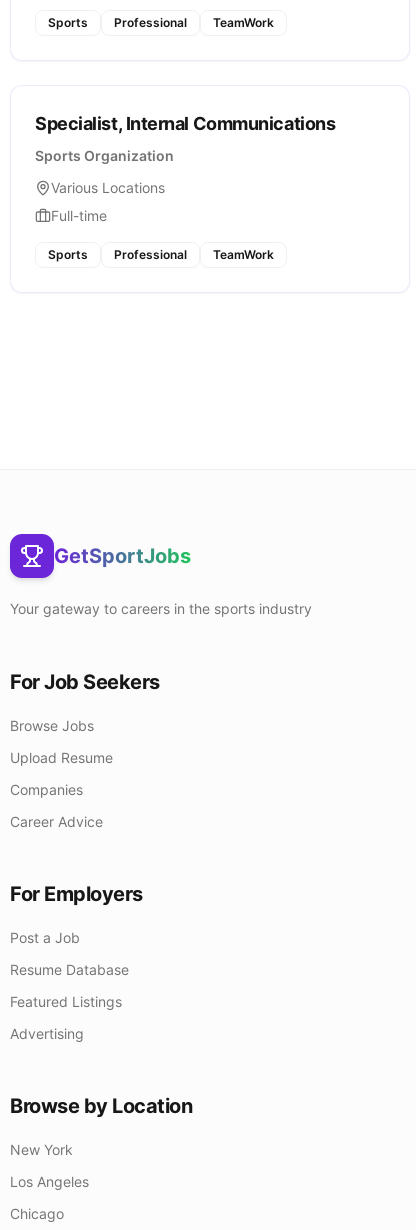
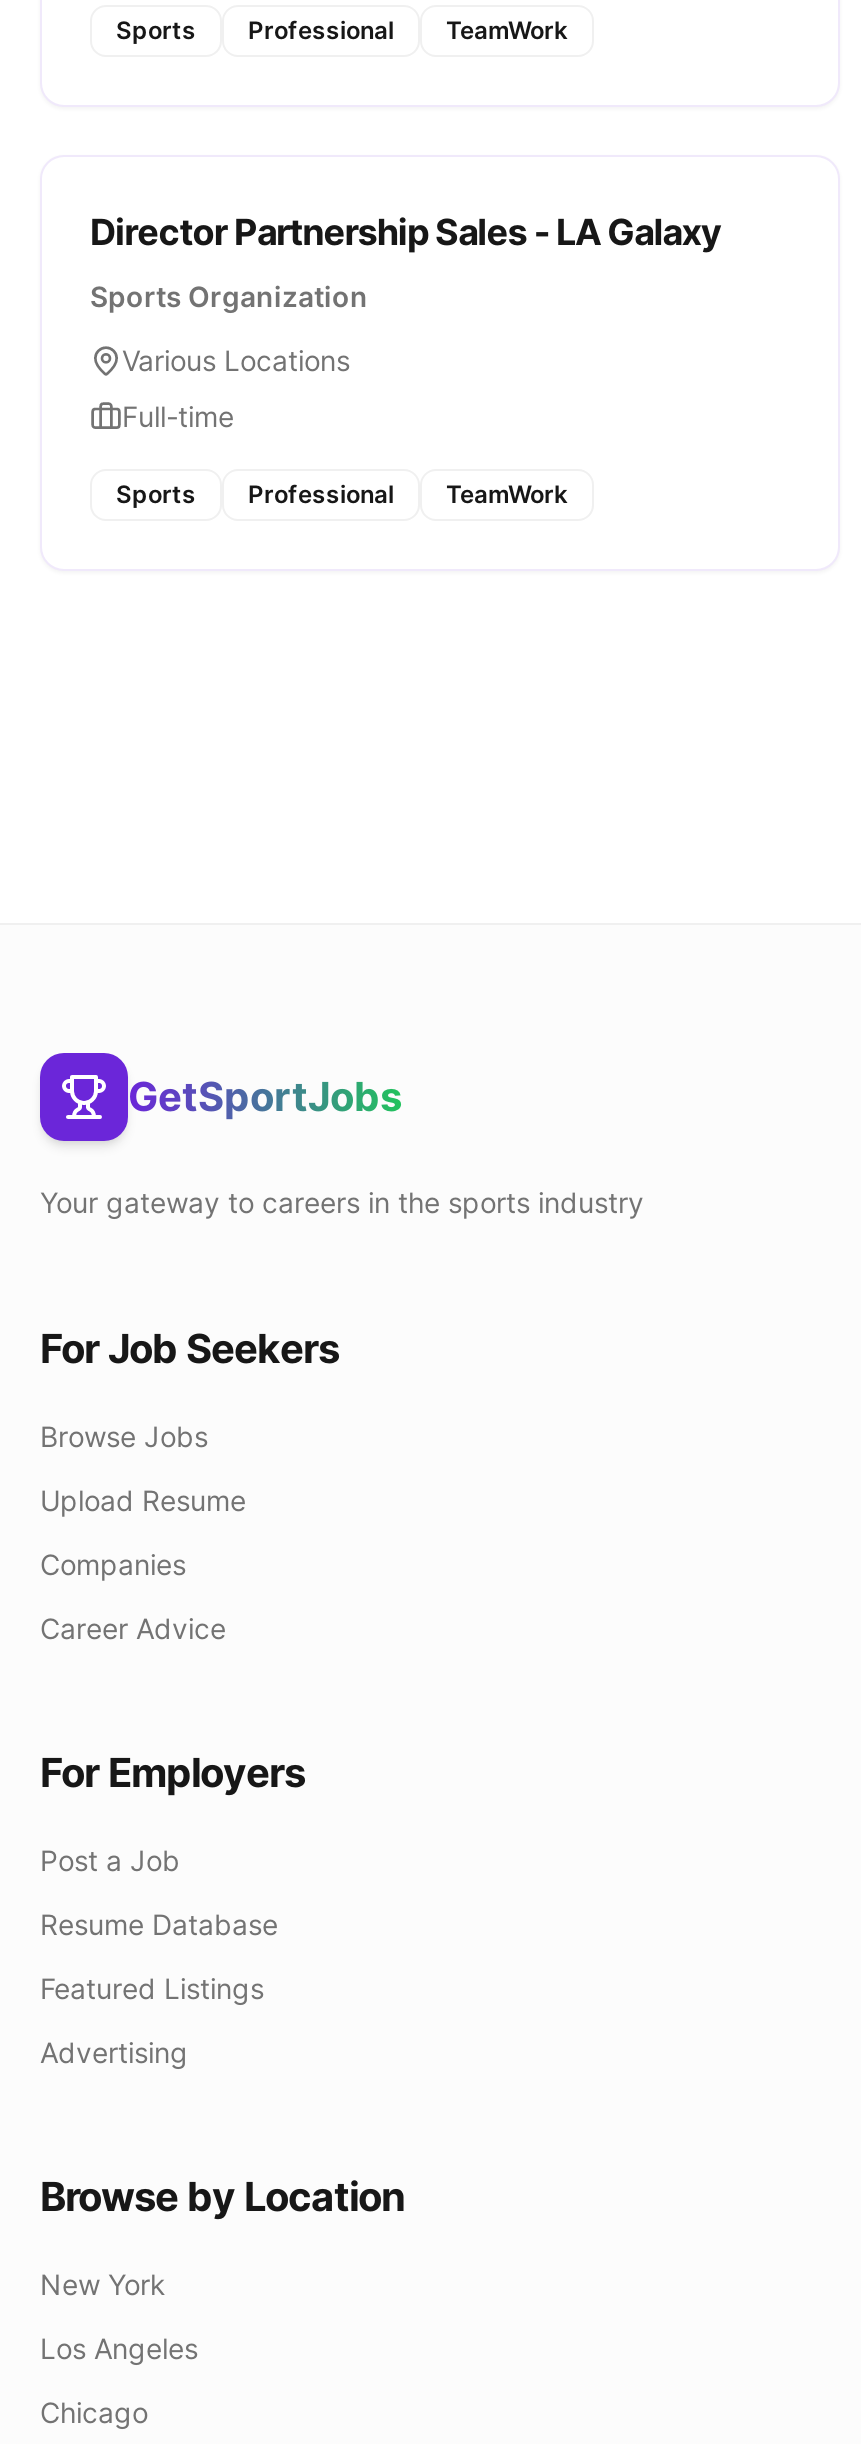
[35,113,335,134] Specialist, Internal Communications -> [90,211,722,253] Director Partnership Sales - LA Galaxy

